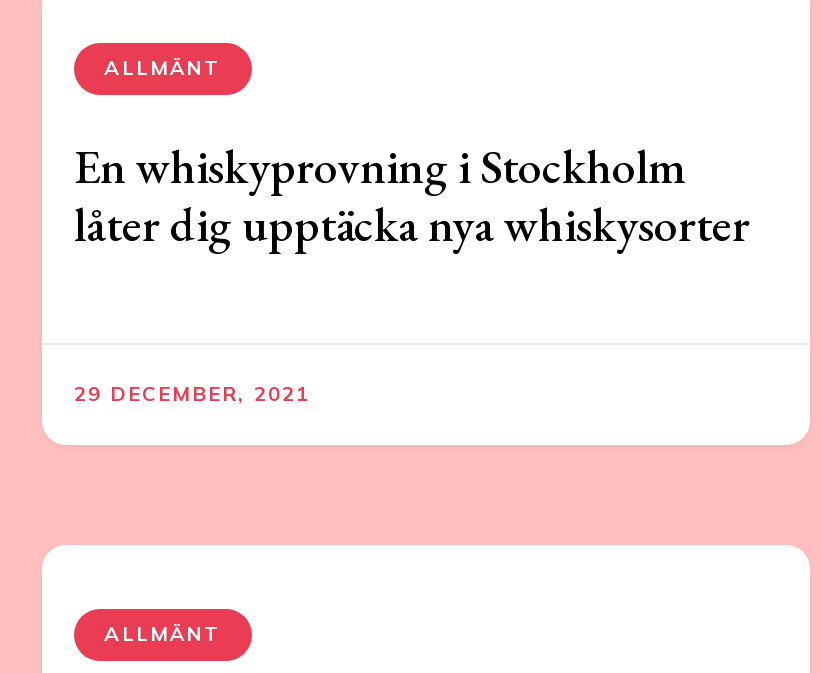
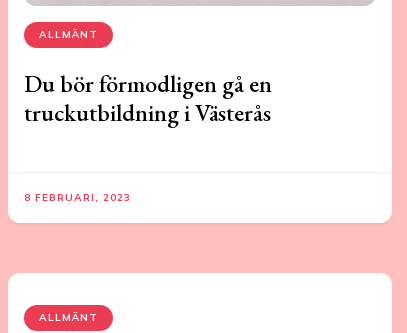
[74,135,750,255] En whiskyprovning i Stockholm | låter dig upptäcka nya whiskysorter -> [24,68,272,128] Du bör förmodligen gå en | truckutbildning i Västerås
[74,381,310,407] 29 DECEMBER, 2021 -> [24,191,131,204] 8 FEBRUARI, 2023

